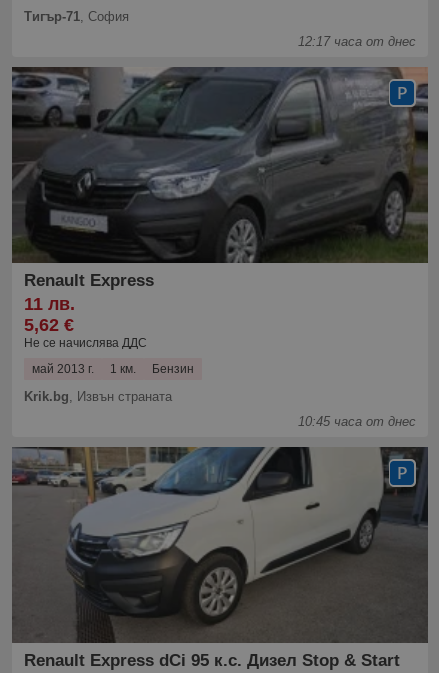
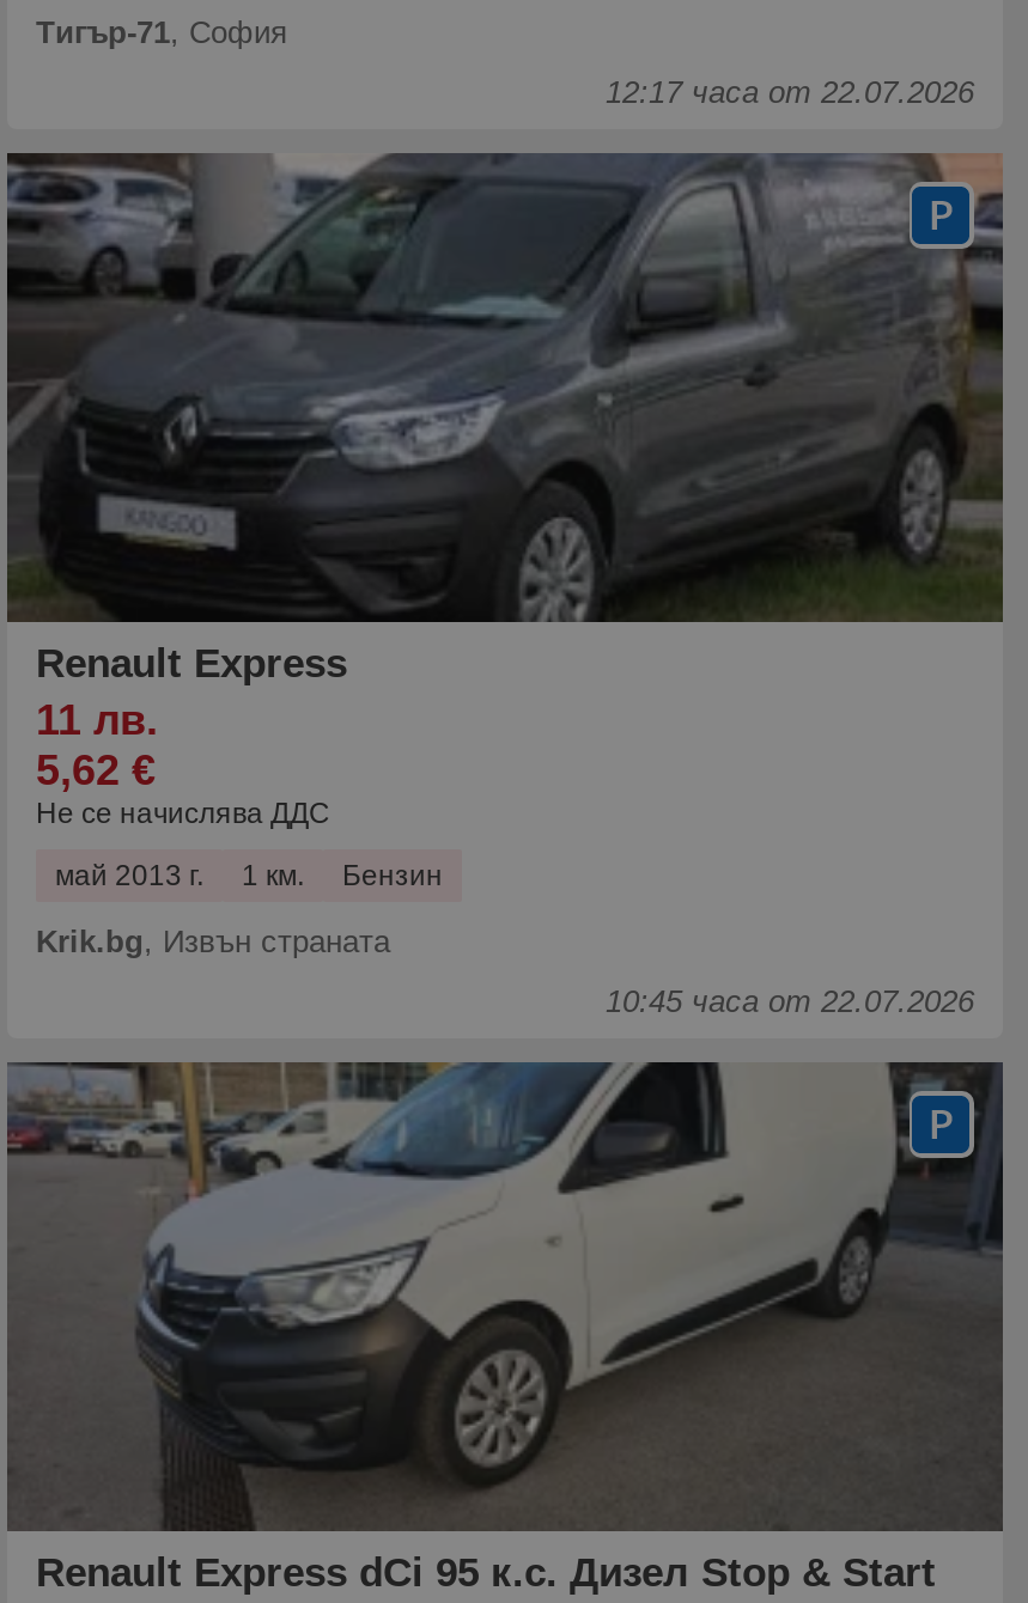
[298,34,416,49] 12:17 часа от днес -> [606,74,974,110] 12:17 часа от 22.07.2026
[298,414,416,429] 10:45 часа от днес -> [606,983,974,1019] 10:45 часа от 22.07.2026

